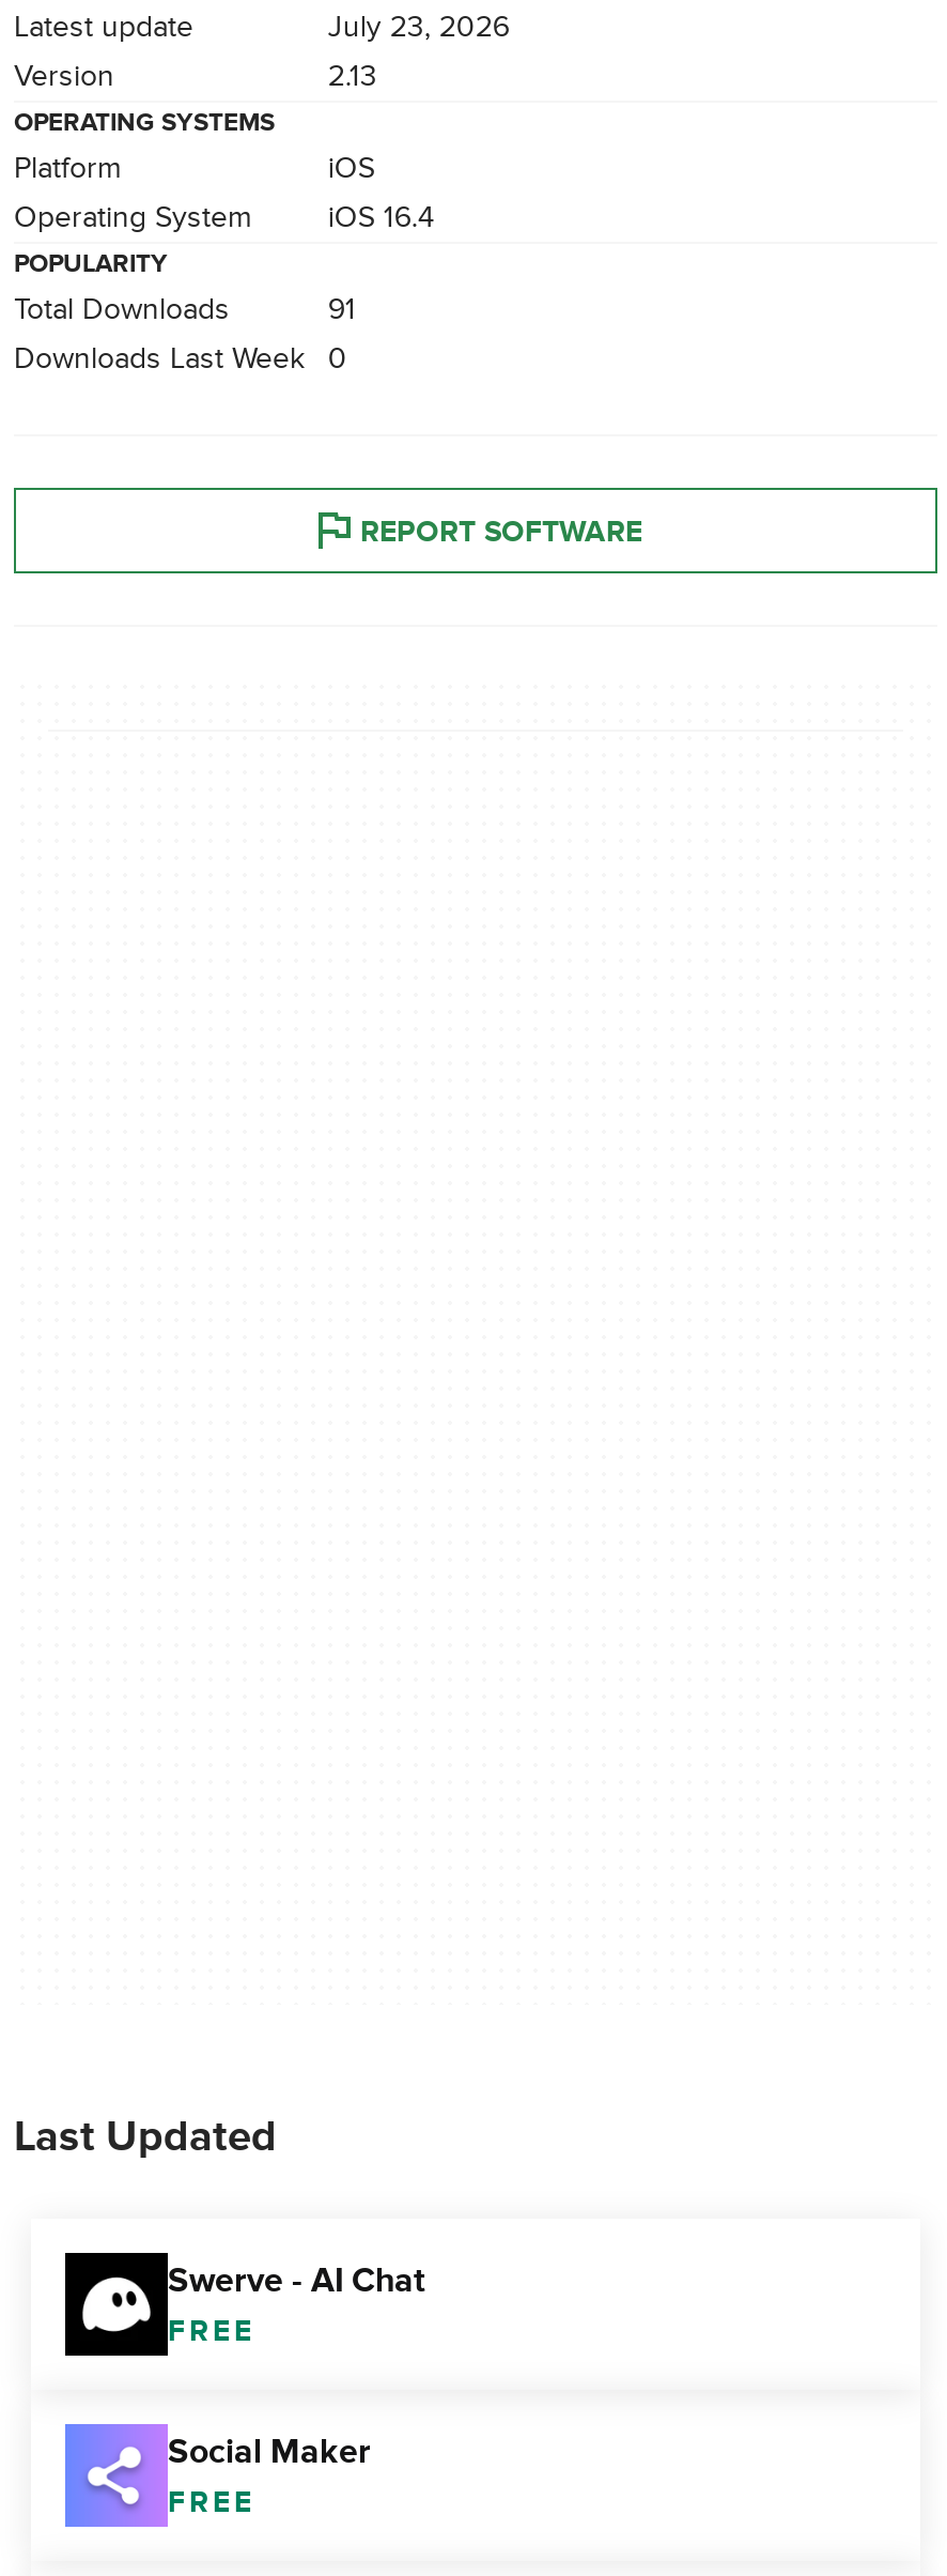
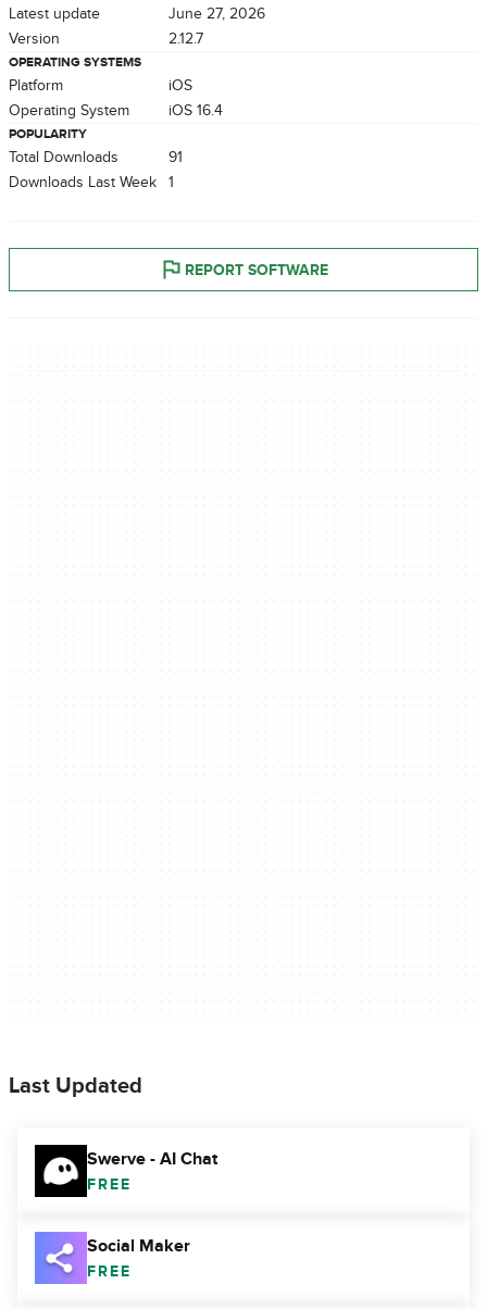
[328,9,510,45] July 23, 2026 -> [168,4,265,23] June 27, 2026
[328,58,377,94] 2.13 -> [168,29,203,48] 2.12.7
[14,340,347,377] Downloads Last Week 0 -> [9,173,174,191] Downloads Last Week 1

